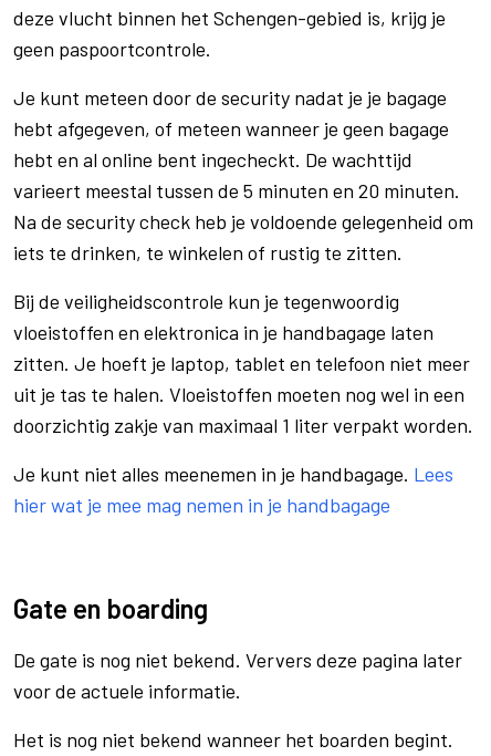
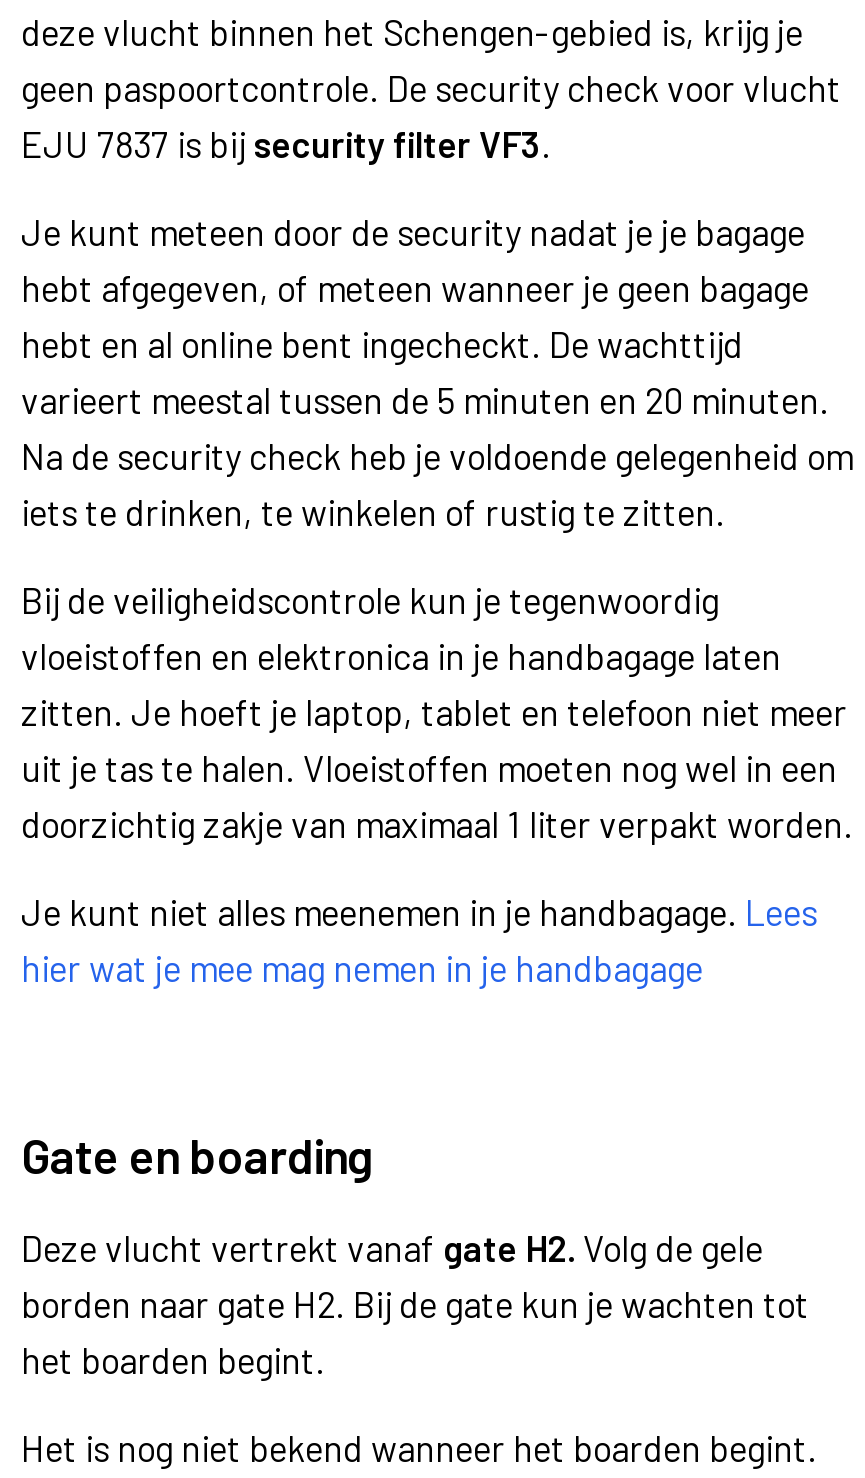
[13,37,211,61] geen paspoortcontrole. -> [21,66,841,166] geen paspoortcontrole. De security check voor vlucht | EJU 7837 is bij security filter VF3.
[13,648,462,703] De gate is nog niet bekend. Ververs deze pagina later | voor de actuele informatie. -> [21,1226,809,1382] Deze vlucht vertrekt vanaf gate H2. Volg de gele | borden naar gate H2. Bij de gate kun je wachten tot | het boarden begint.

